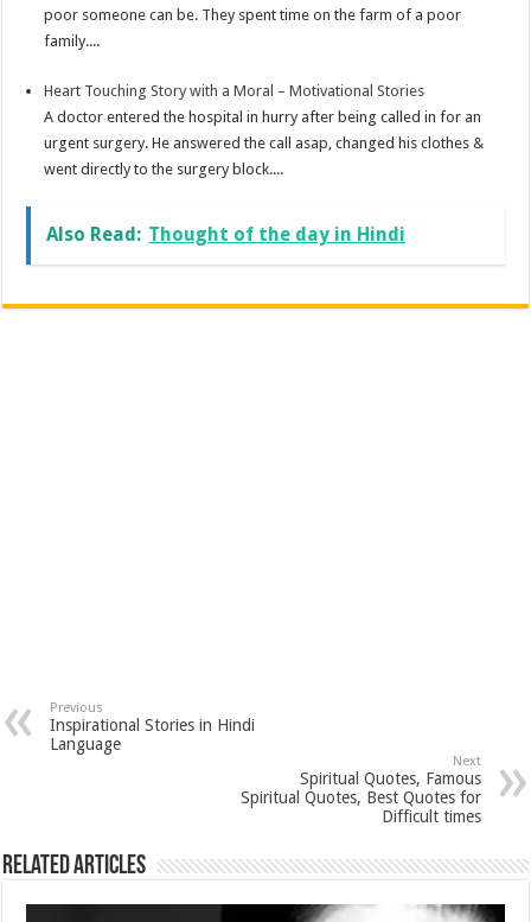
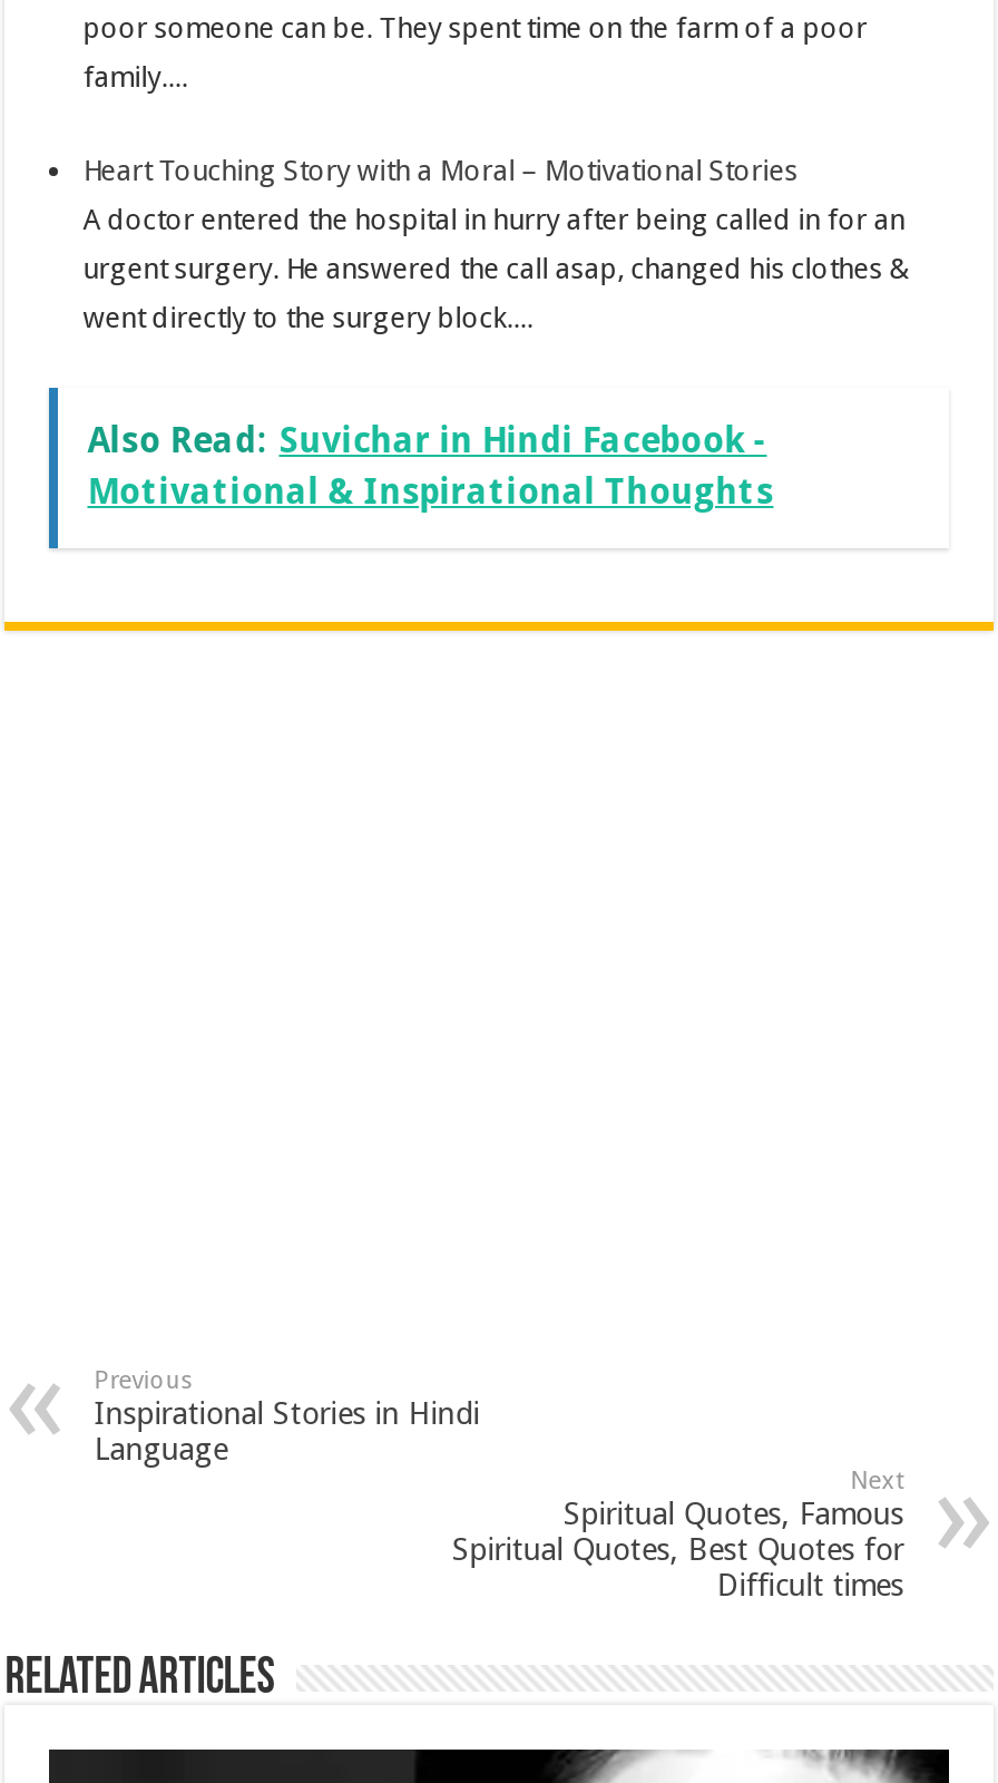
[46,223,406,246] Also Read: Thought of the day in Hindi -> [87,419,773,513] Also Read: Suvichar in Hindi Facebook - | Motivational & Inspirational Thoughts

